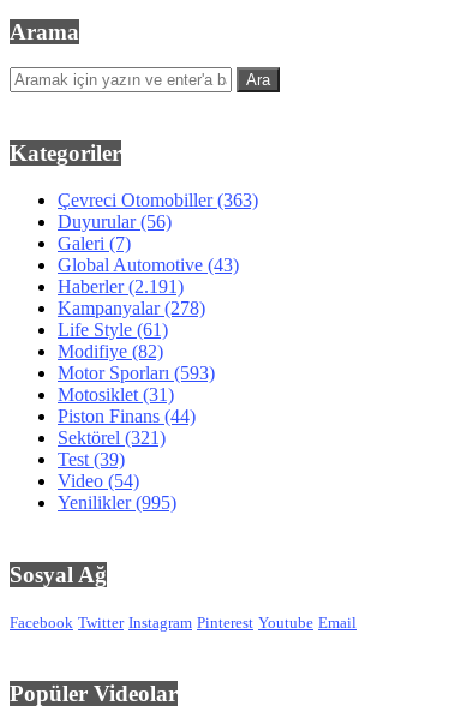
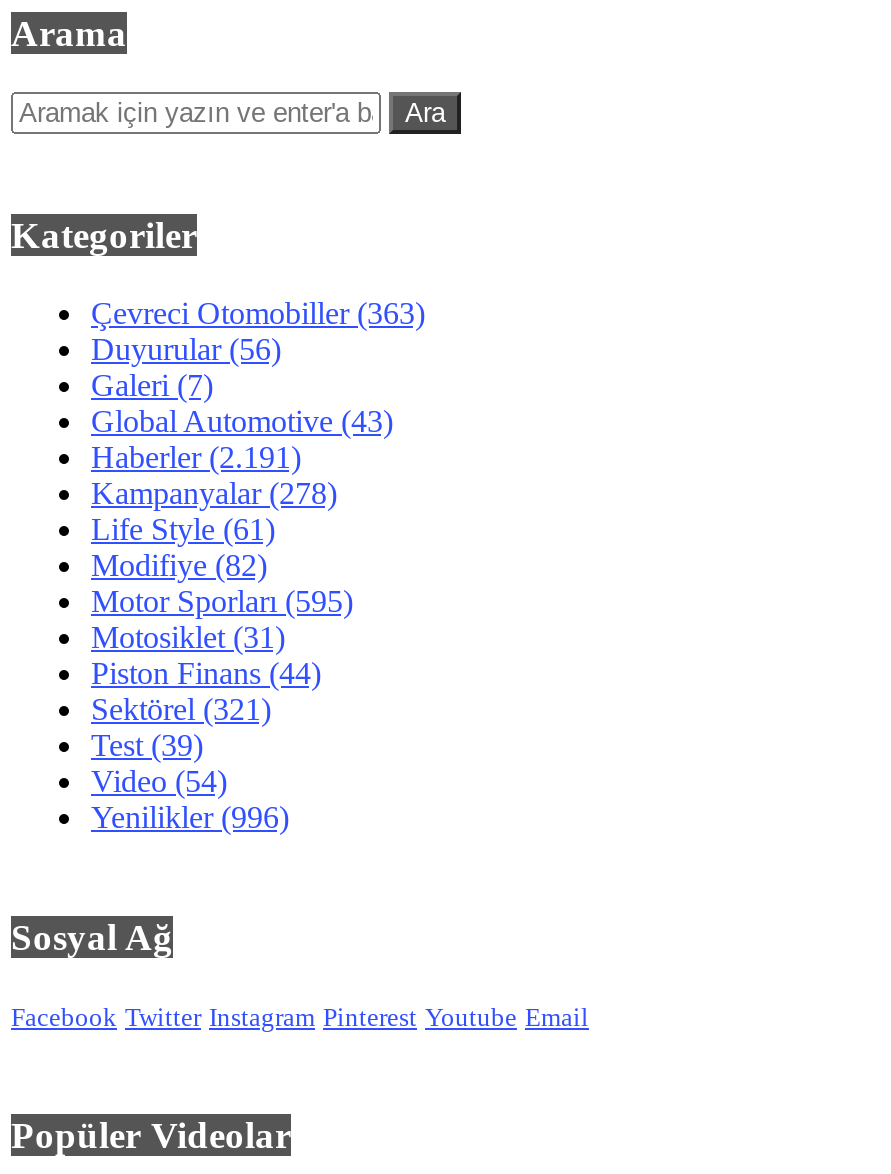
[58,363,215,383] Motor Sporları (593) -> [91,584,353,618] Motor Sporları (595)
[58,492,176,513] Yenilikler(995) -> [91,800,289,834] Yenilikler(996)

